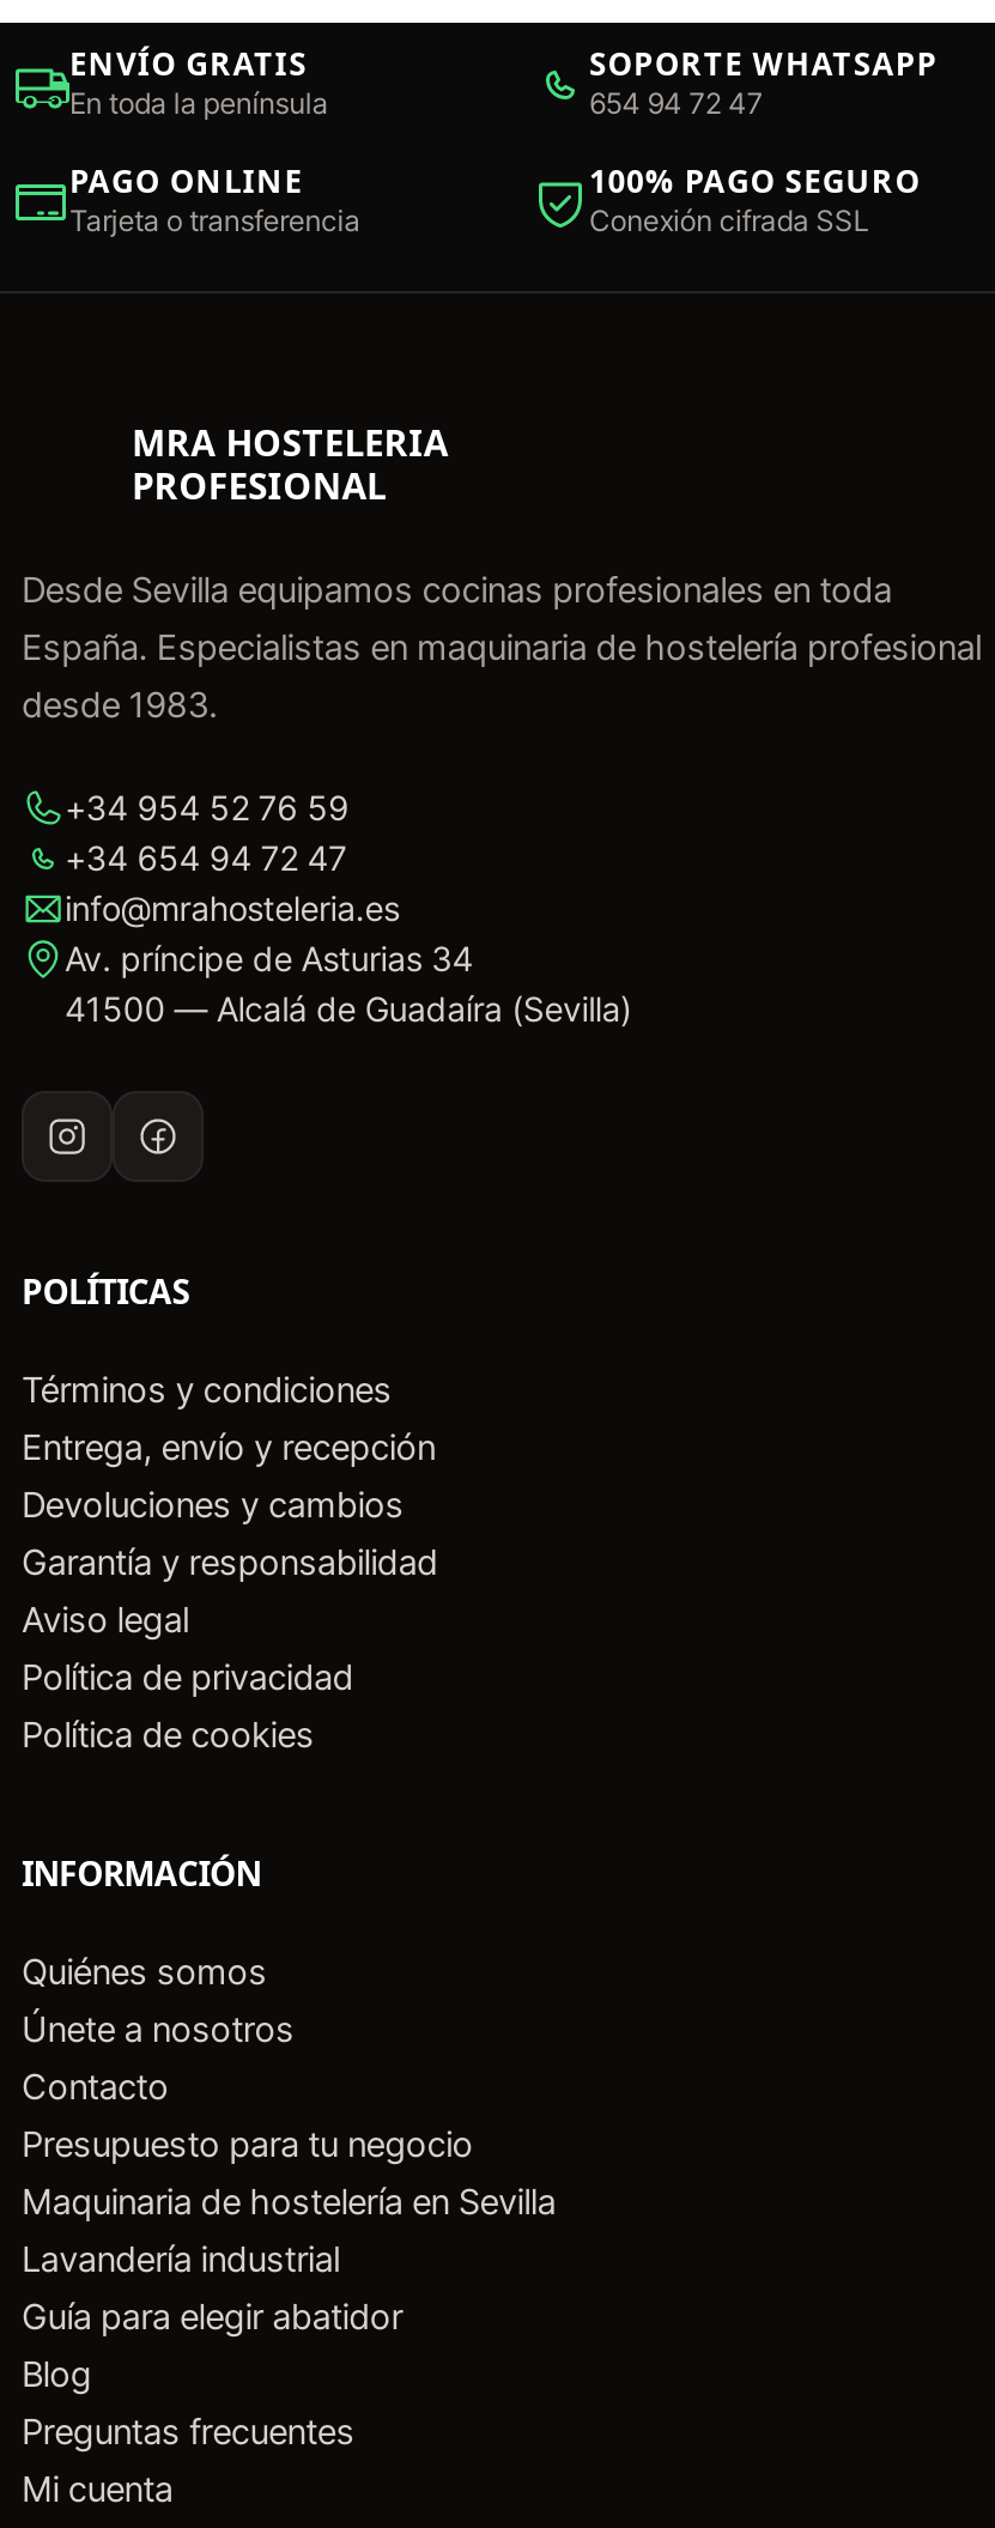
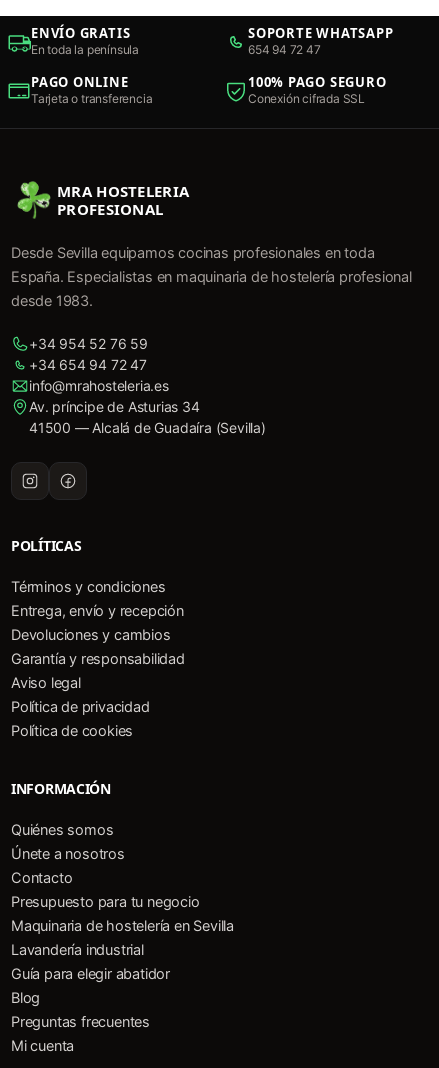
none -> [17,181,51,219] [image]

